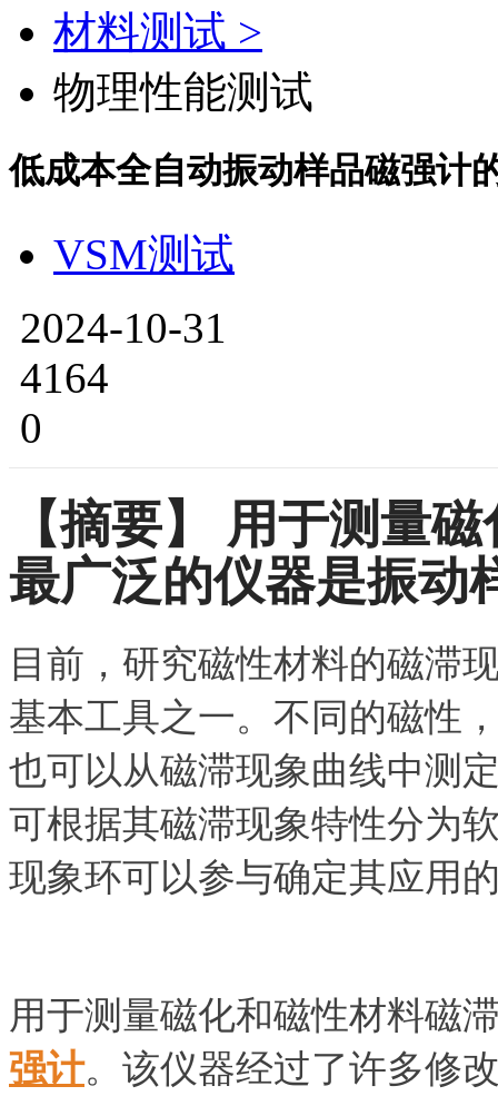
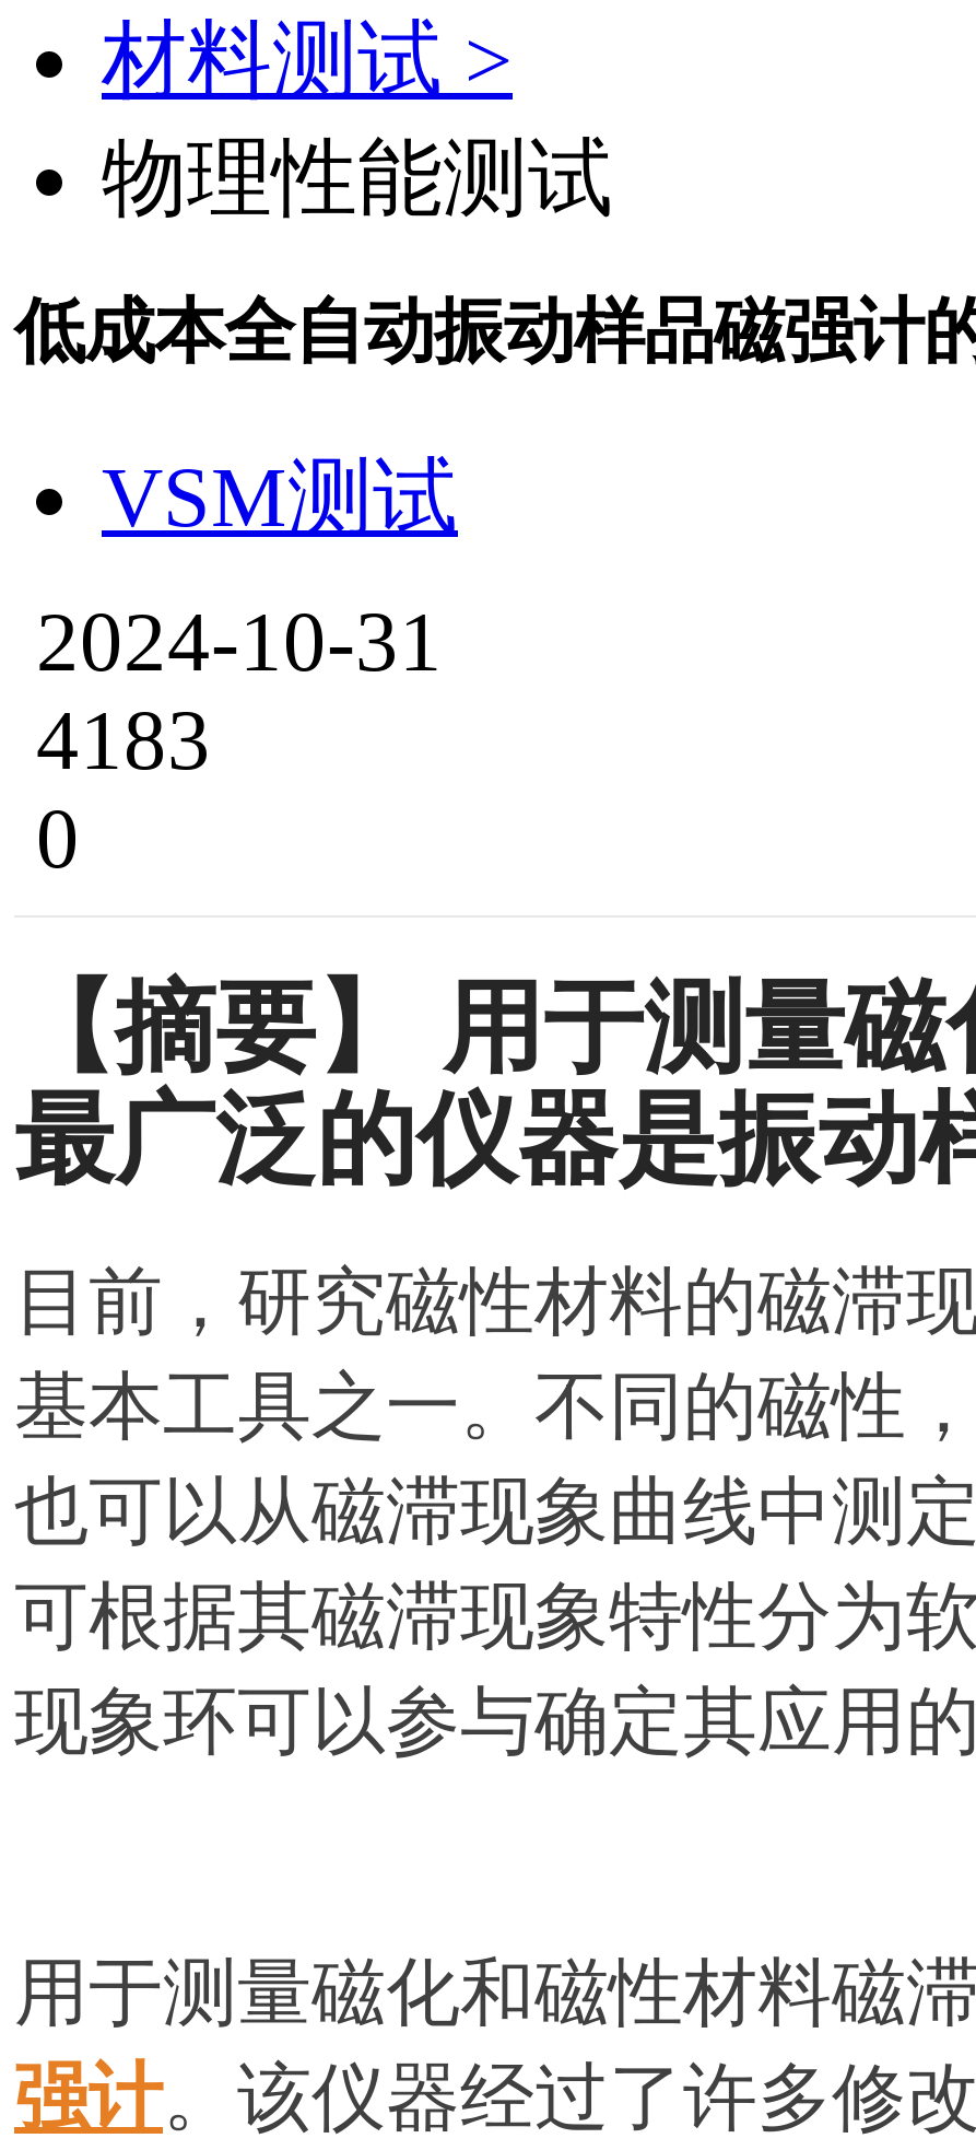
[9,354,109,402] 4164 -> [14,693,211,787] 4183

